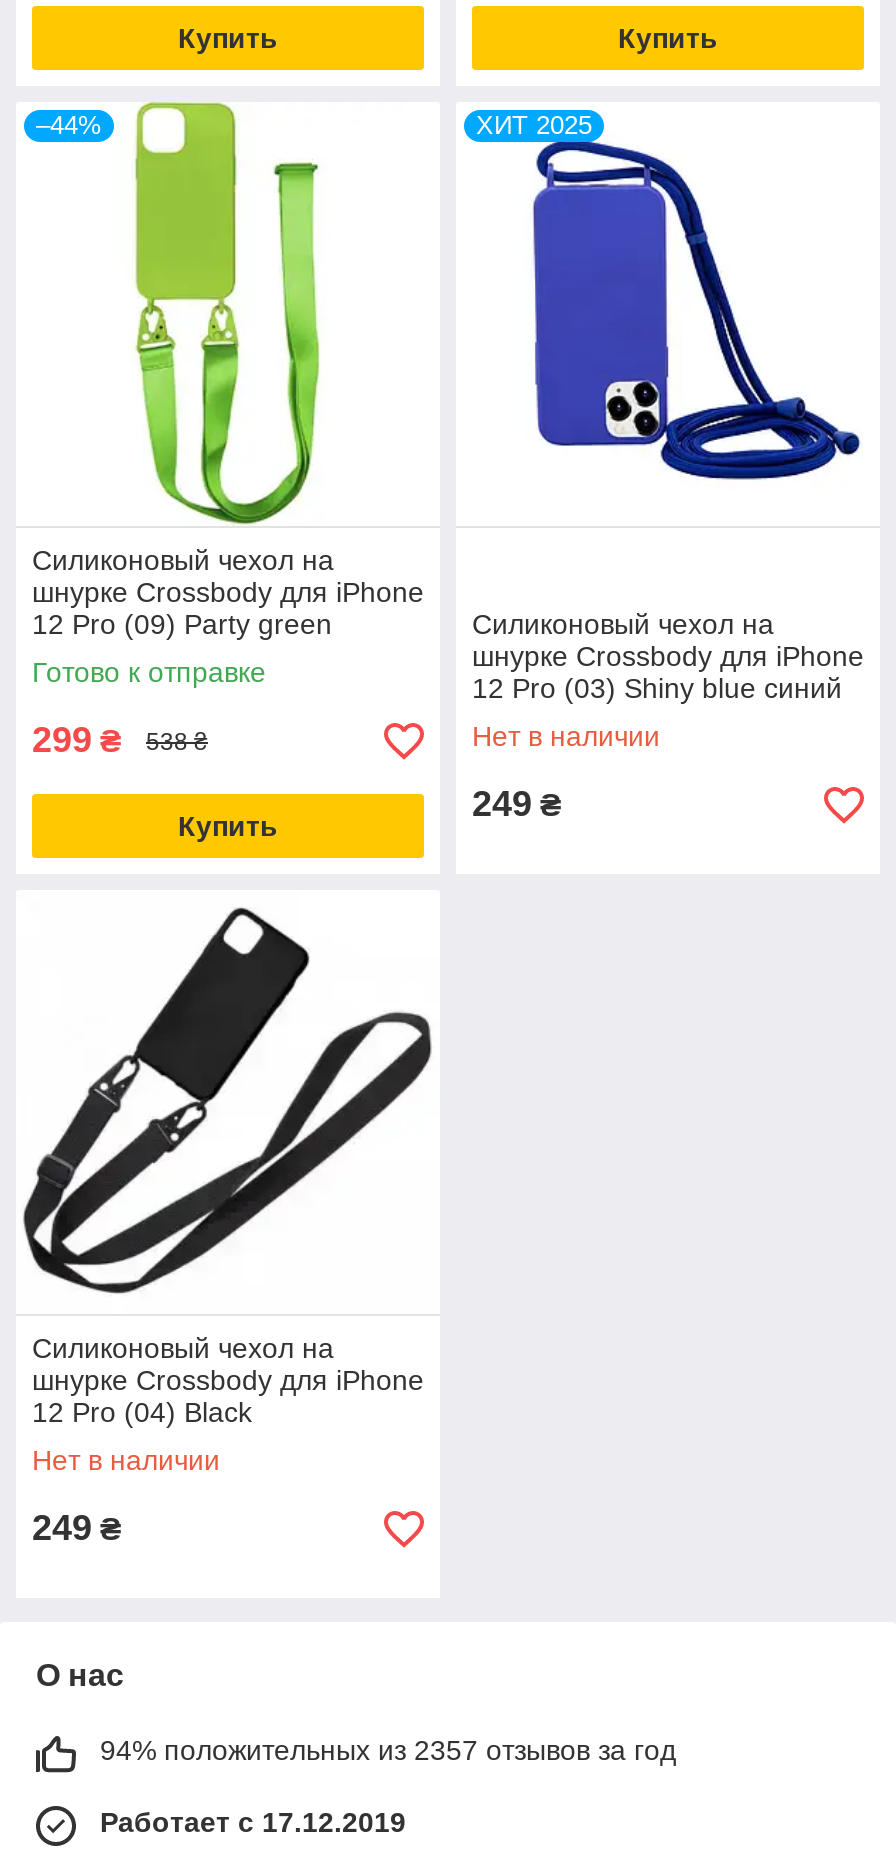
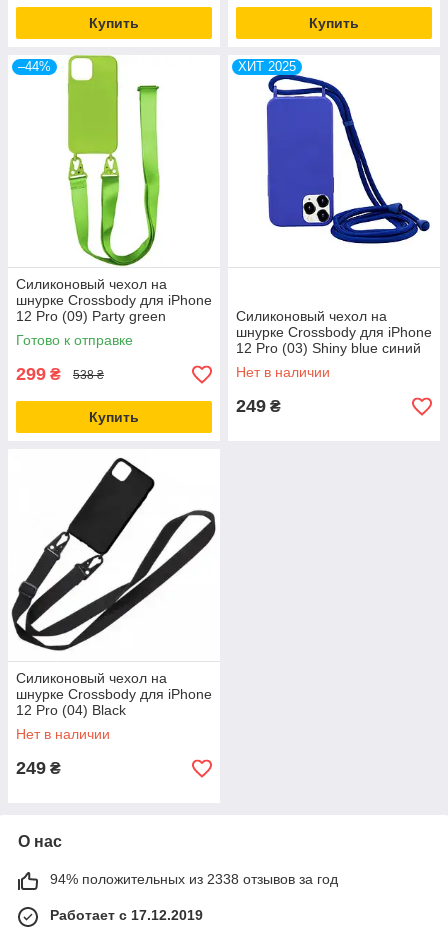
[100,1734,676,1766] 94% положительных из 2357 отзывов за год -> [50,871,338,887] 94% положительных из 2338 отзывов за год

